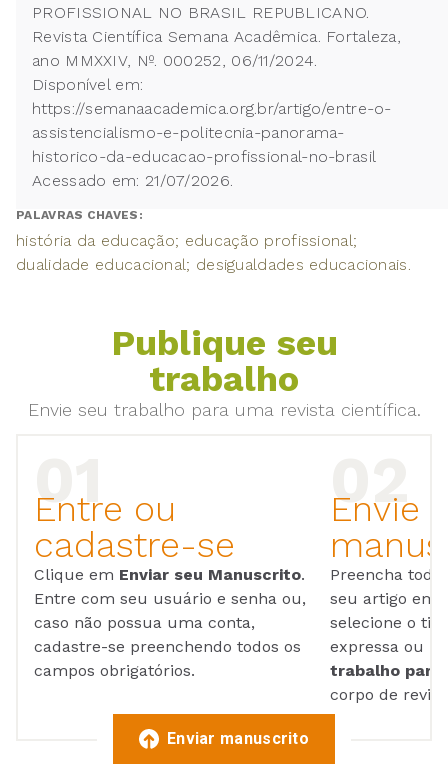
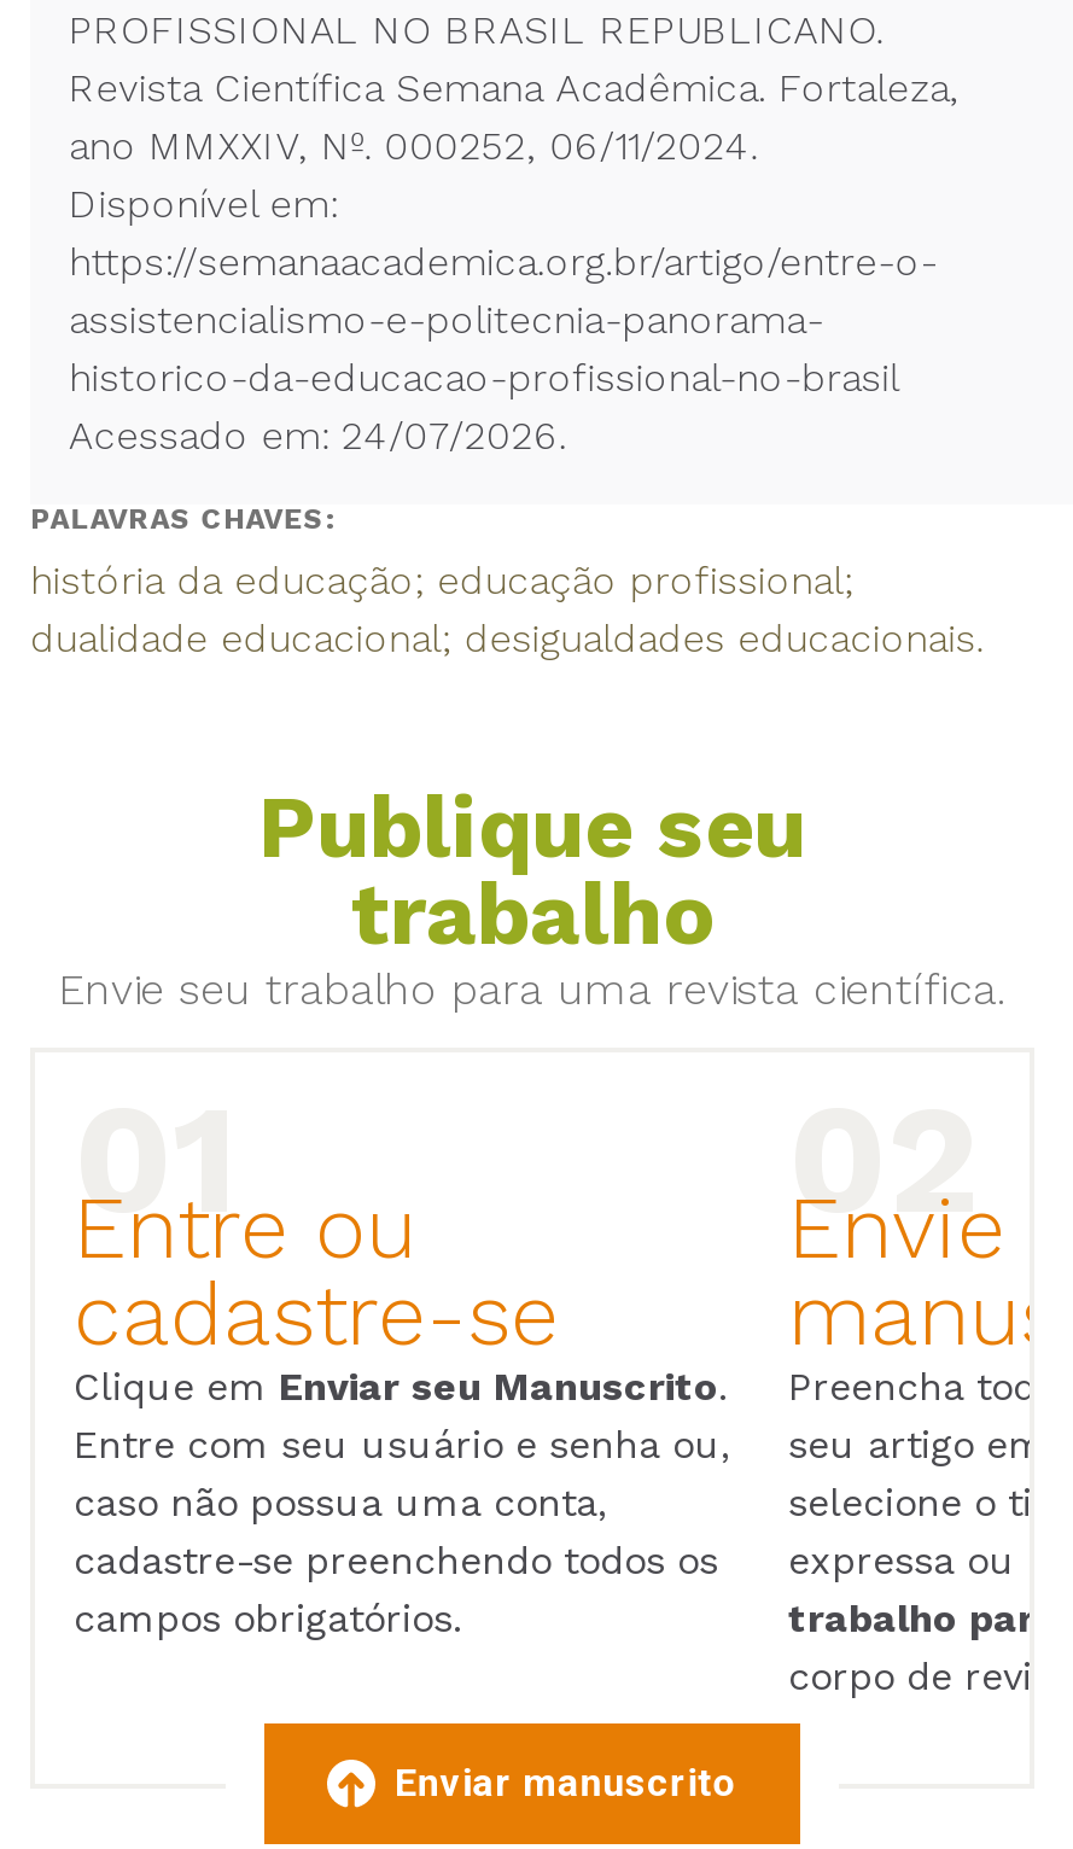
[32,171,233,190] Acessado em: 21/07/2026. -> [69,413,567,459] Acessado em: 24/07/2026.

